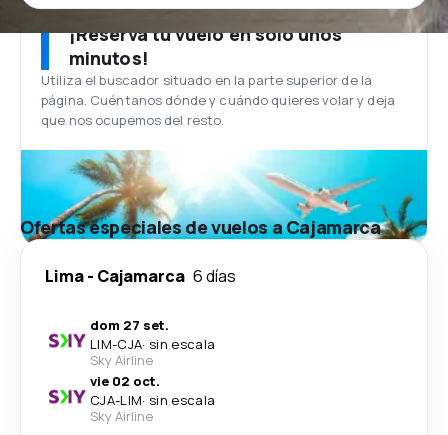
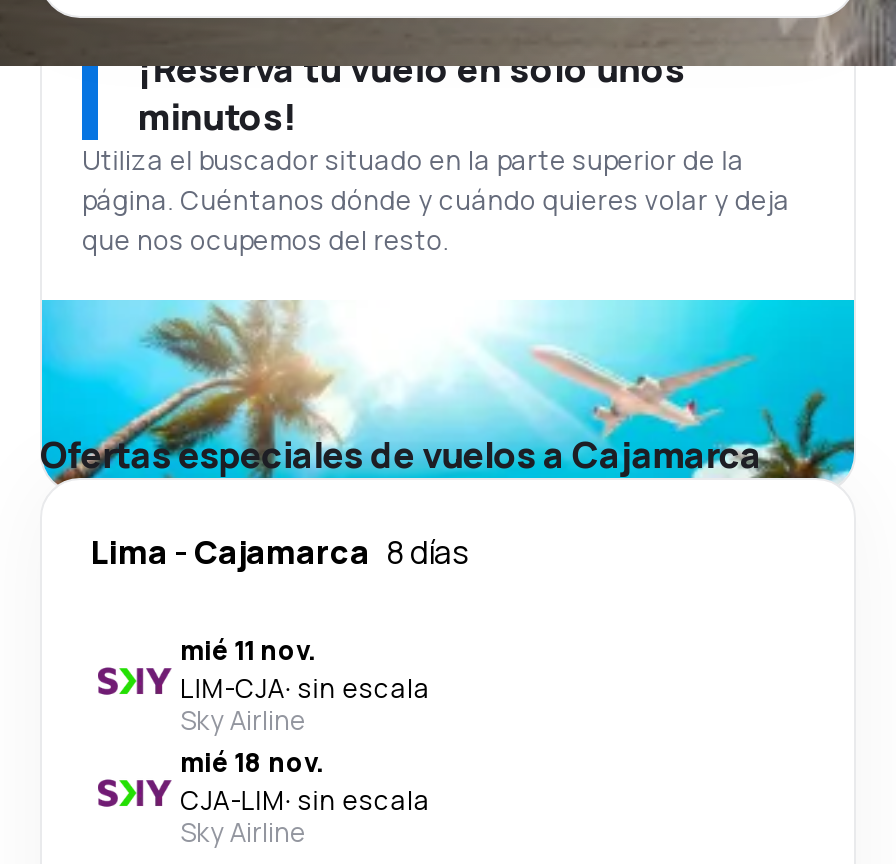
[45,265,236,287] Lima - Cajamarca 6 días -> [90,530,470,574] Lima - Cajamarca 8 días
[90,316,169,334] dom 27 set. -> [180,632,316,668] mié 11 nov.
[90,372,160,390] vie 02 oct. -> [180,744,324,780] mié 18 nov.

